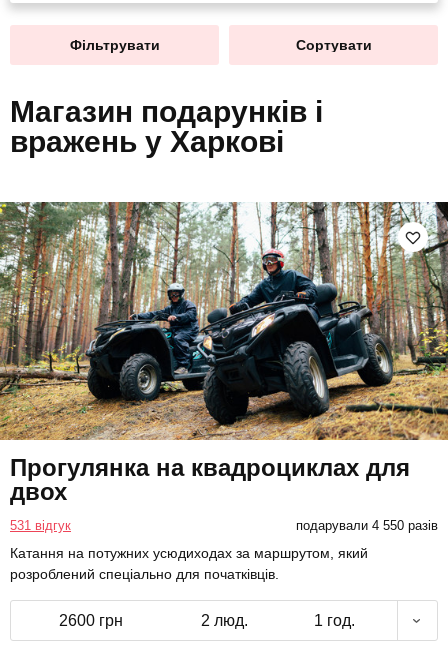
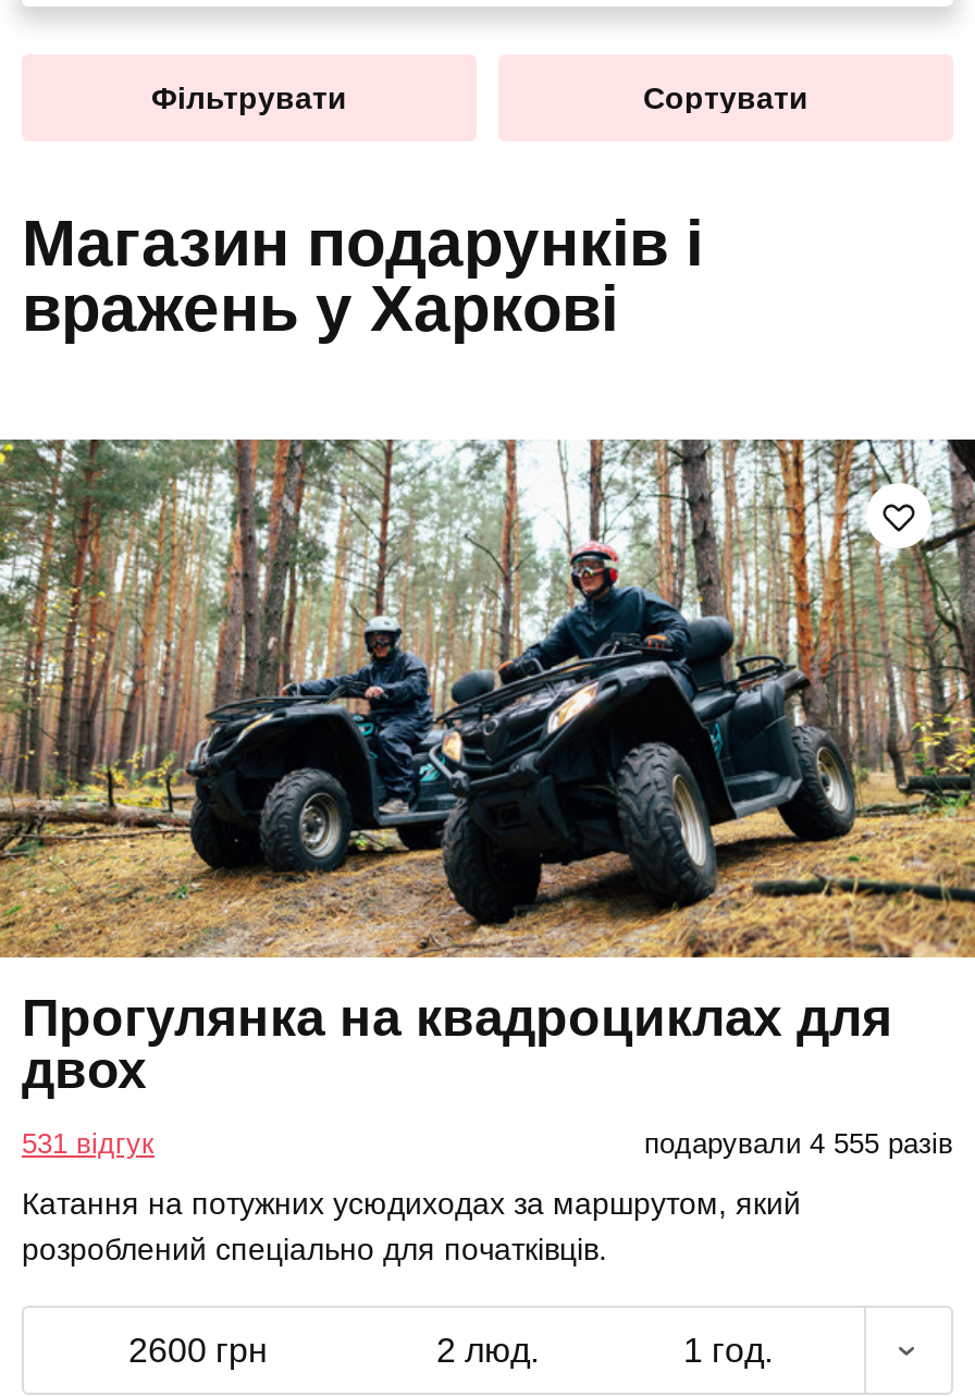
[296,518,438,533] подарували 4 550 разів -> [644,1128,953,1161] подарували 4 555 разів

